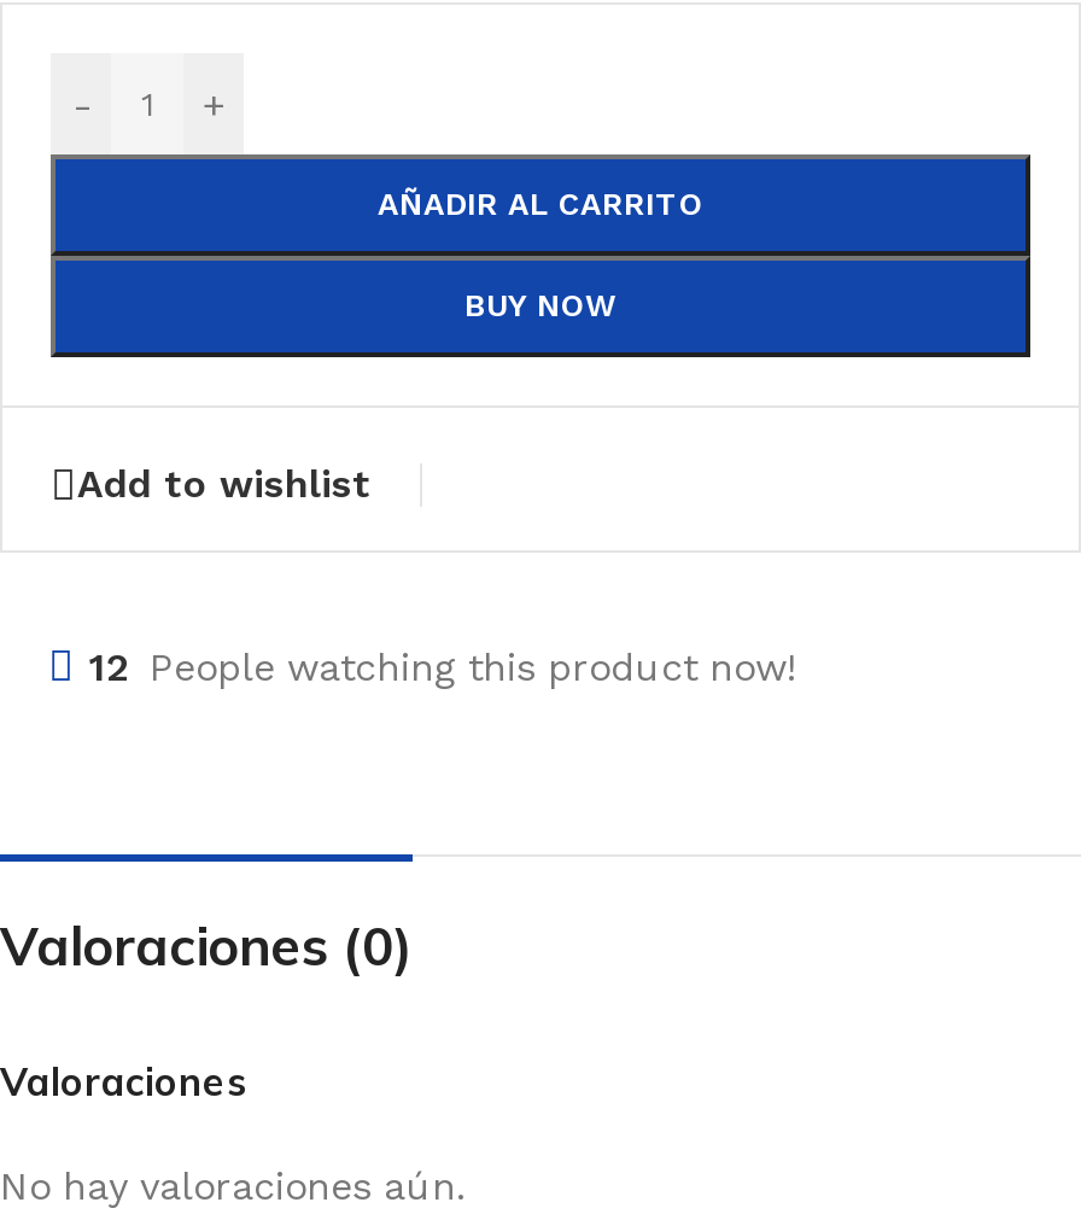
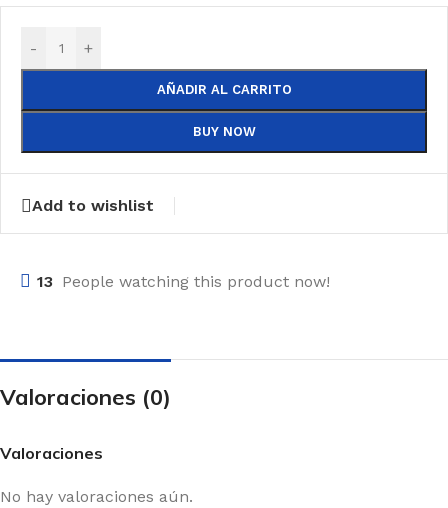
[89,643,796,689] 12 People watching this product now! -> [37,271,330,290] 13 People watching this product now!

